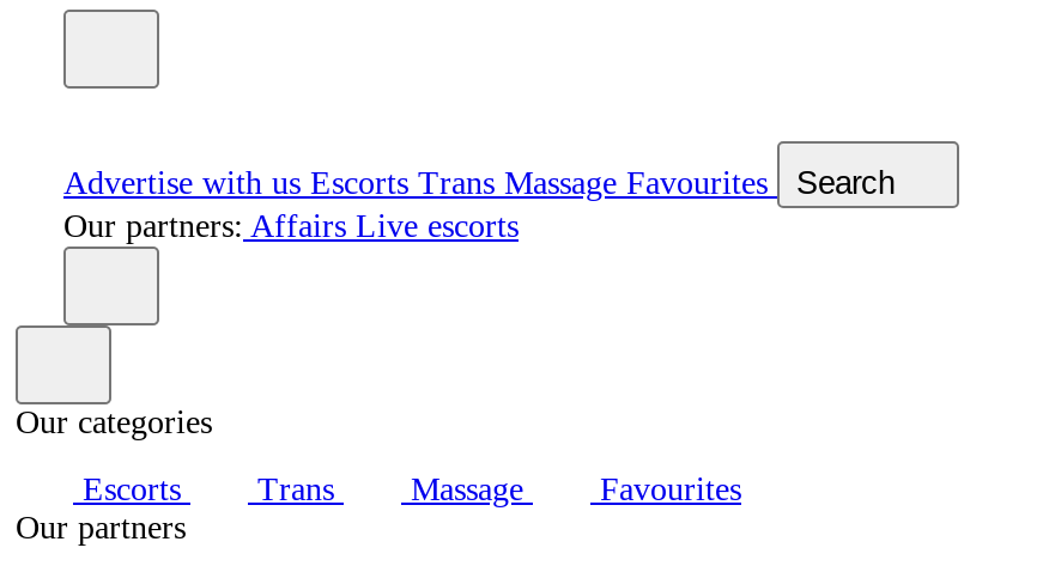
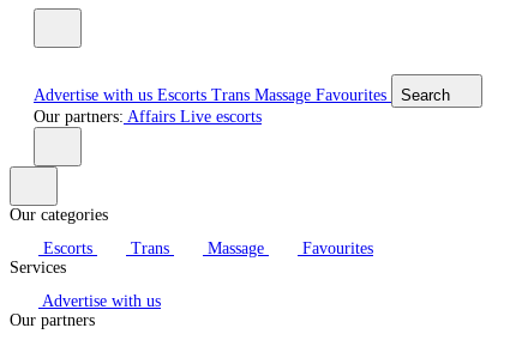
none -> [10,259,161,310] Services | Advertise with us

